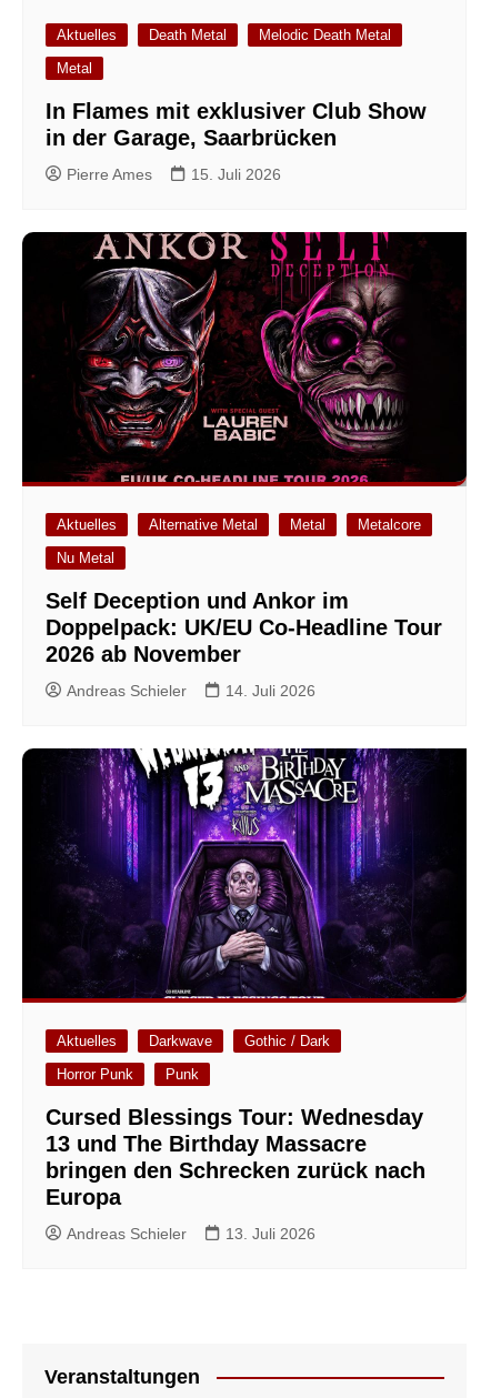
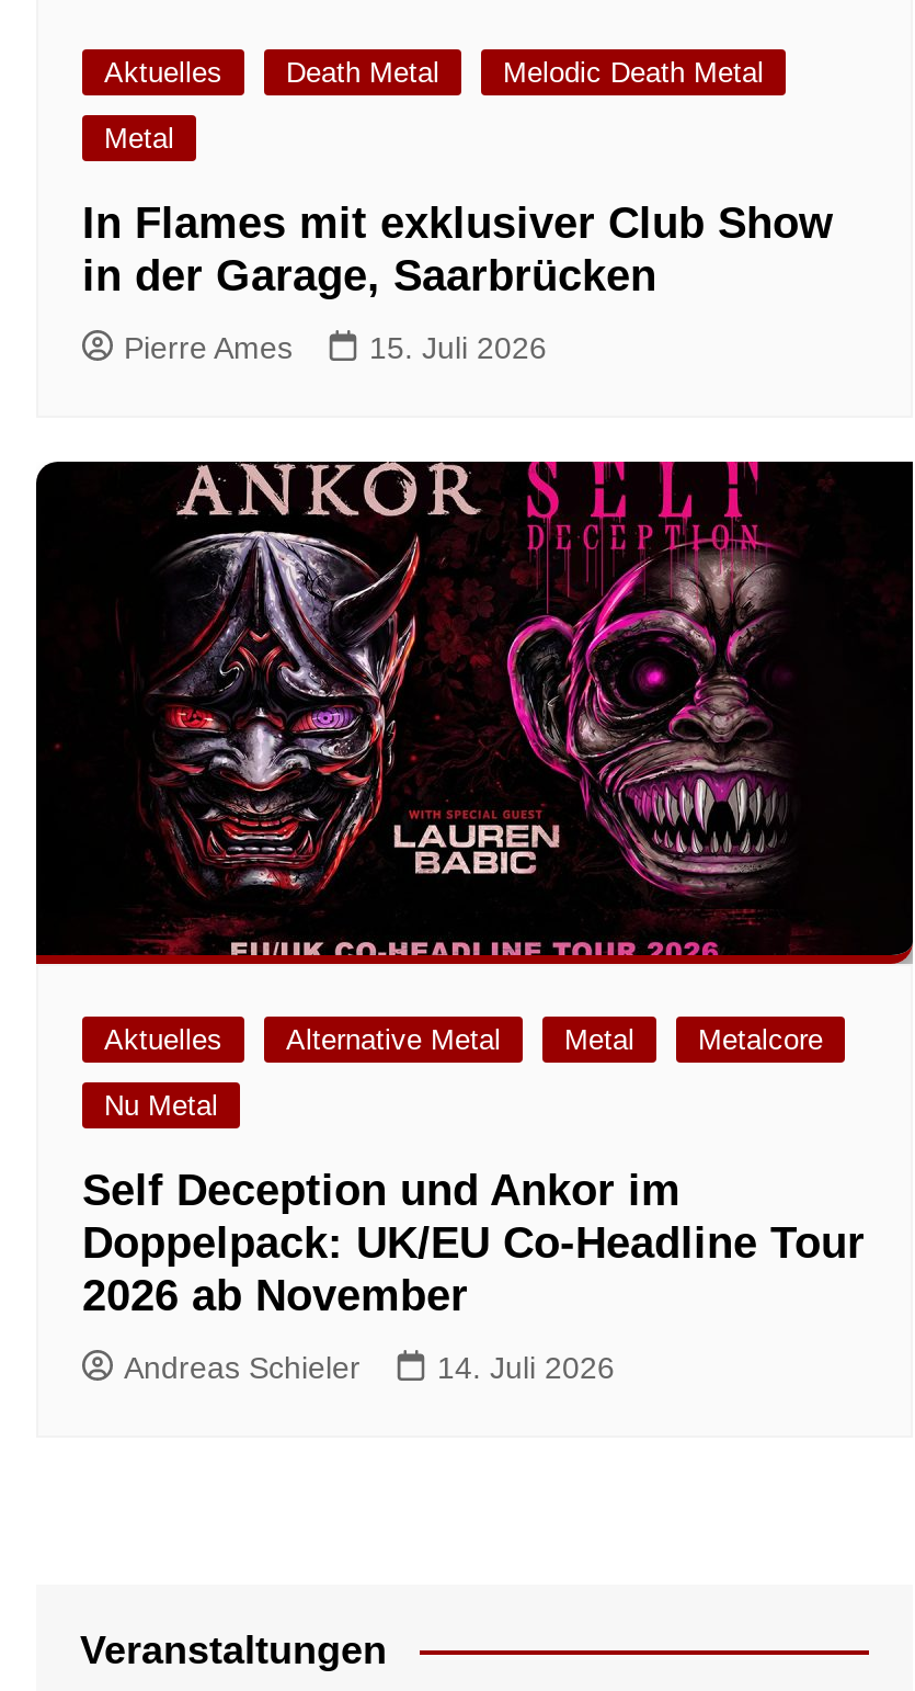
[21,747,468,1242] [image] | Aktuelles | Darkwave | Gothic / Dark | Horror Punk | Punk | Cursed Blessings Tour: Wednesday | 13 und The Birthday Massacre | bringen den Schrecken zurück nach | Europa | Andreas Schieler | 13. Juli 2026 -> none

